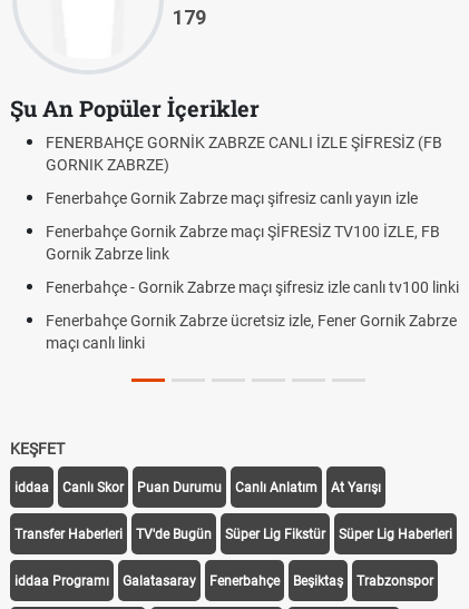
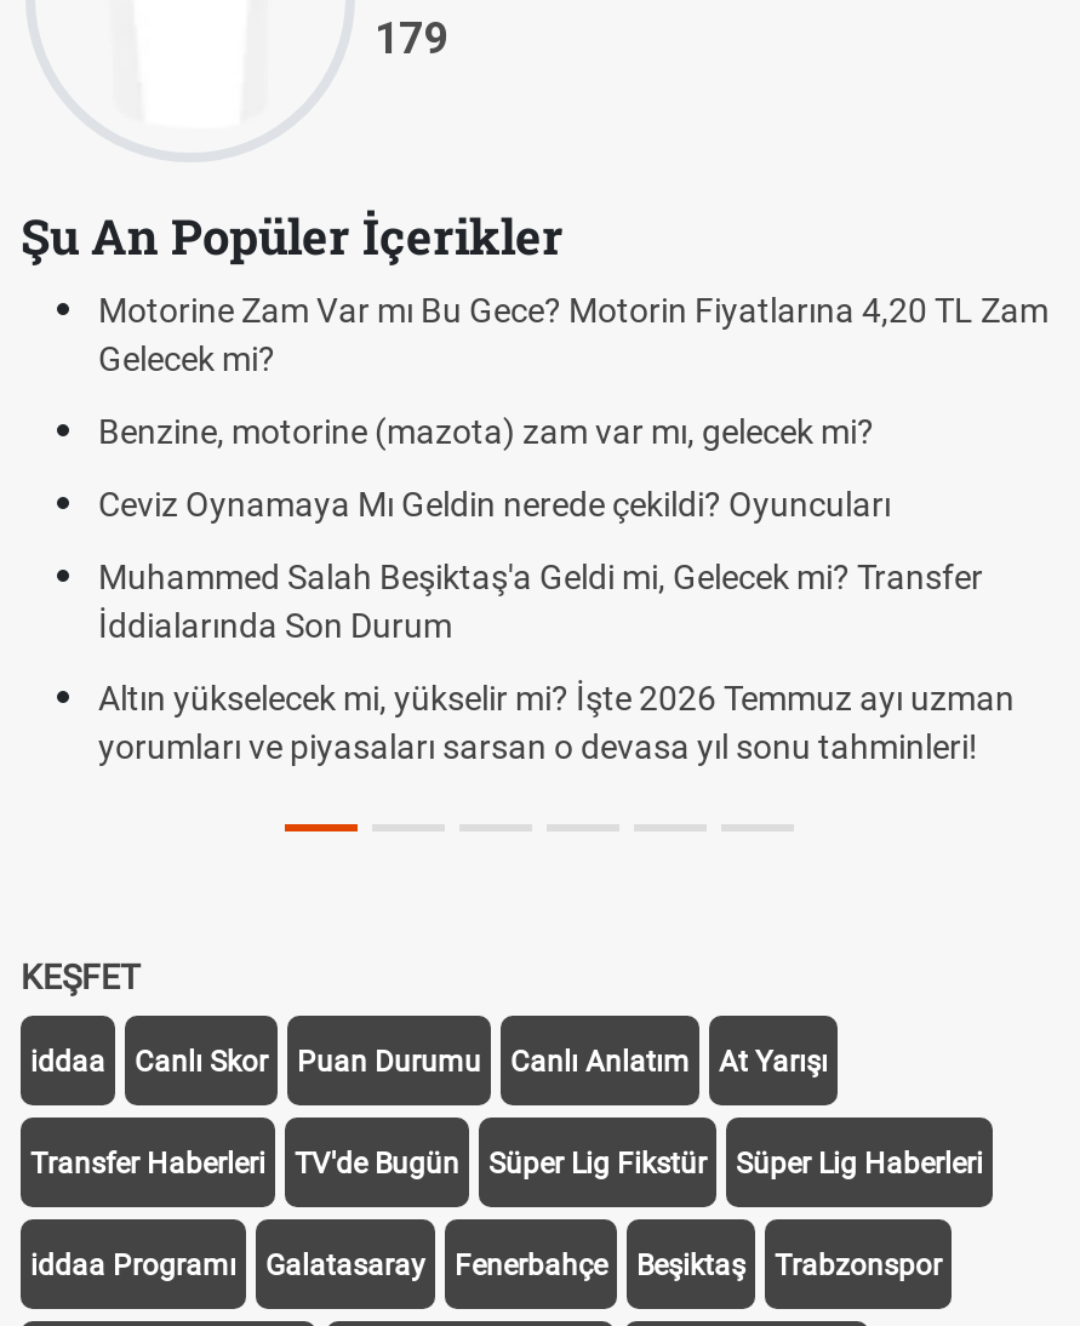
[46,134,442,174] FENERBAHÇE GORNİK ZABRZE CANLI İZLE ŞİFRESİZ (FB | GORNIK ZABRZE) -> [98,291,1048,378] Motorine Zam Var mı Bu Gece? Motorin Fiyatlarına 4,20 TL Zam | Gelecek mi?
[46,189,418,207] Fenerbahçe Gornik Zabrze maçı şifresiz canlı yayın izle -> [98,412,874,451] Benzine, motorine (mazota) zam var mı, gelecek mi?
[46,223,440,263] Fenerbahçe Gornik Zabrze maçı ŞİFRESİZ TV100 İZLE, FB | Gornik Zabrze link -> [98,485,891,524] Ceviz Oynamaya Mı Geldin nerede çekildi? Oyuncuları
[46,278,459,296] Fenerbahçe - Gornik Zabrze maçı şifresiz izle canlı tv100 linki -> [98,558,983,645] Muhammed Salah Beşiktaş'a Geldi mi, Gelecek mi? Transfer | İddialarında Son Durum
[46,312,457,352] Fenerbahçe Gornik Zabrze ücretsiz izle, Fener Gornik Zabrze | maçı canlı linki -> [98,679,1015,766] Altın yükselecek mi, yükselir mi? İşte 2026 Temmuz ayı uzman | yorumları ve piyasaları sarsan o devasa yıl sonu tahminleri!

